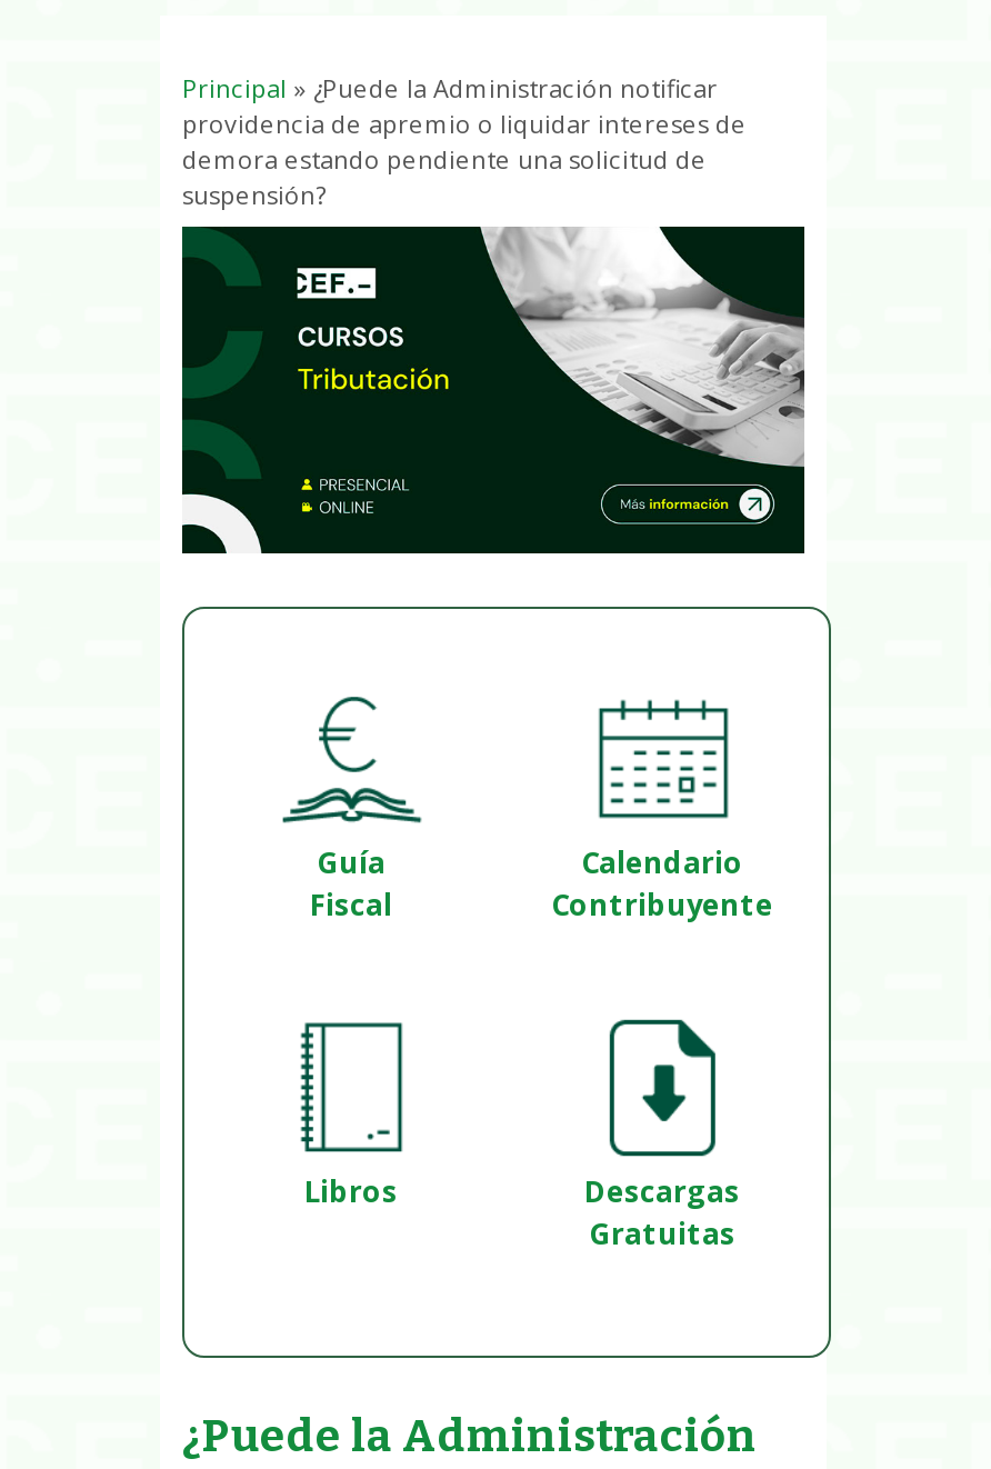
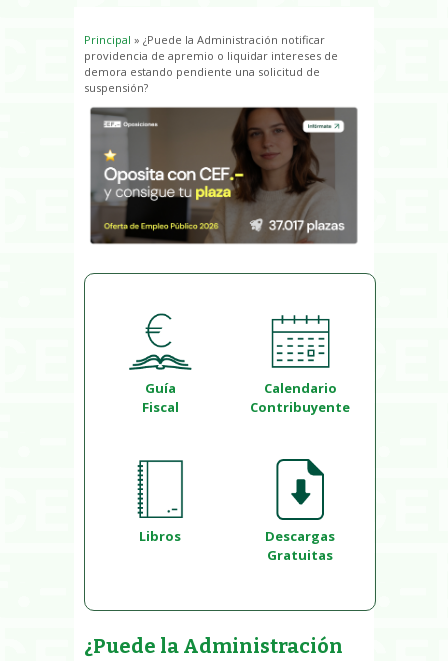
[180,224,807,556] [image] -> [84,102,364,249] [image]

